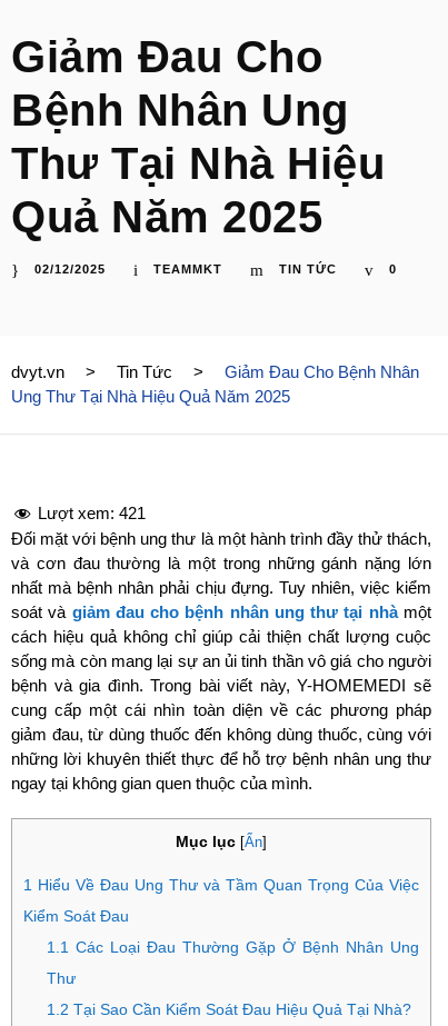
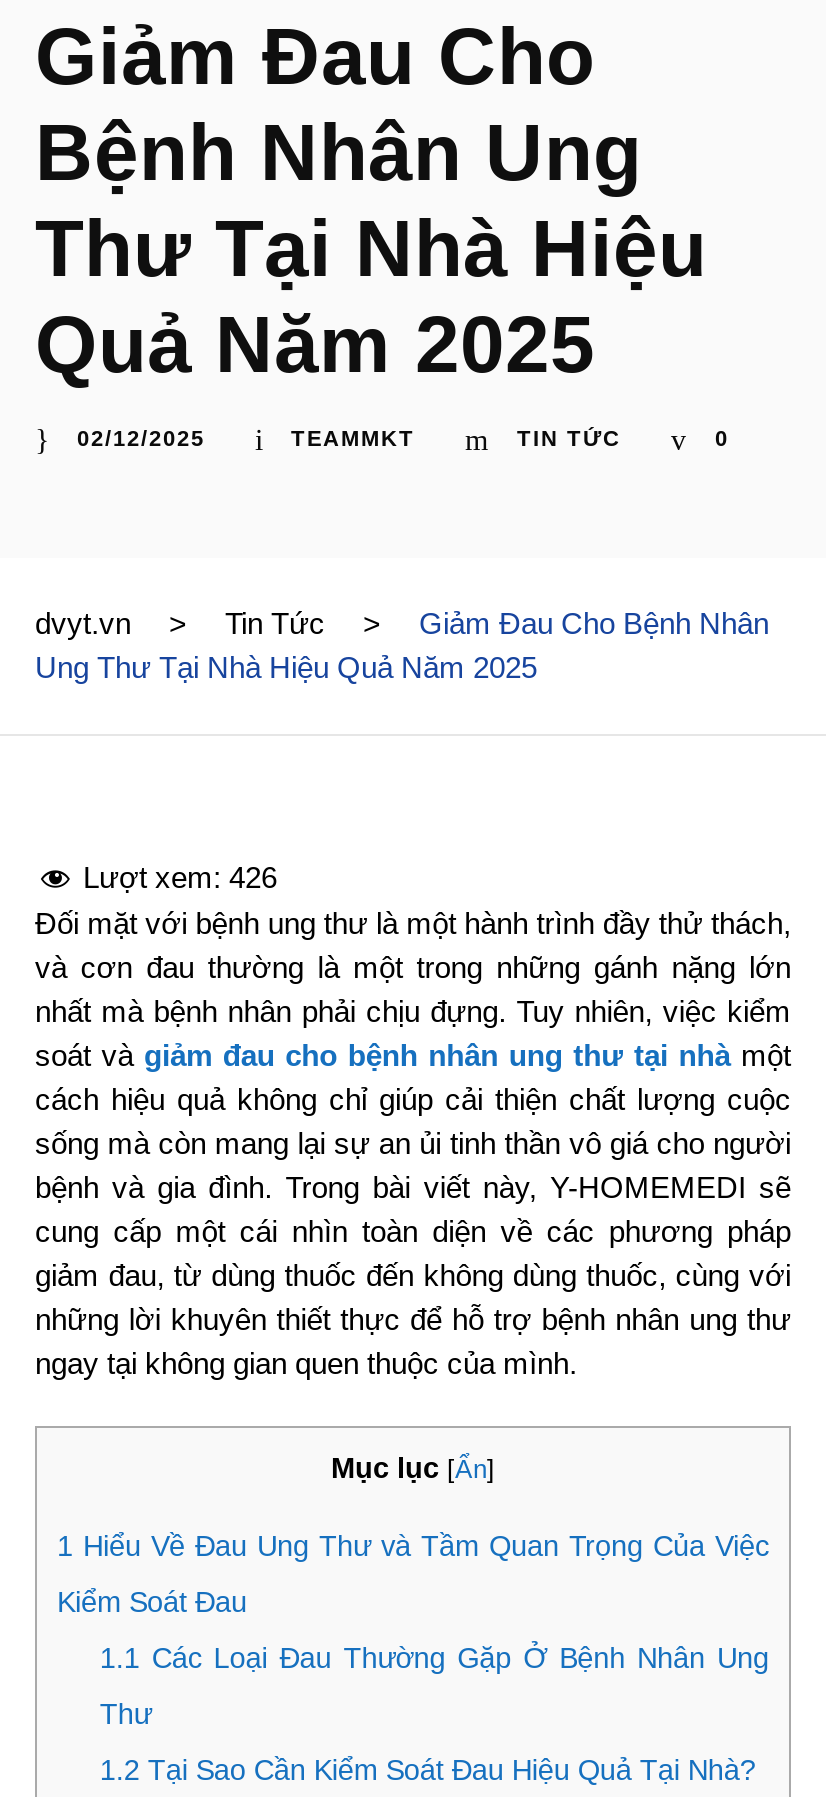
[38,504,146,523] Lượt xem: 421 -> [83,861,277,895] Lượt xem: 426

